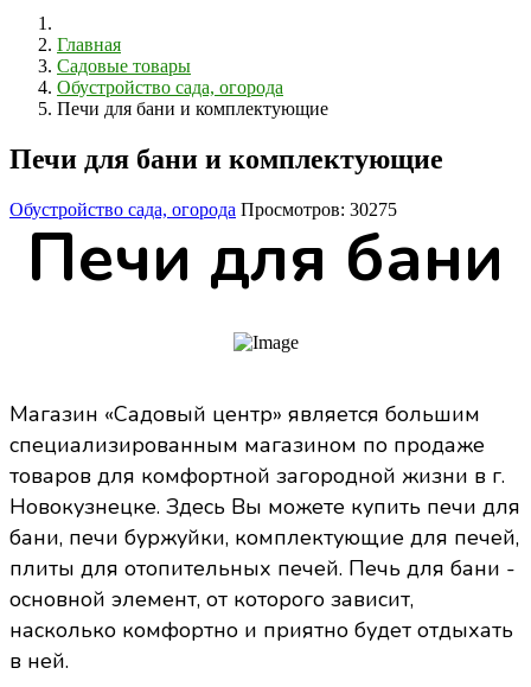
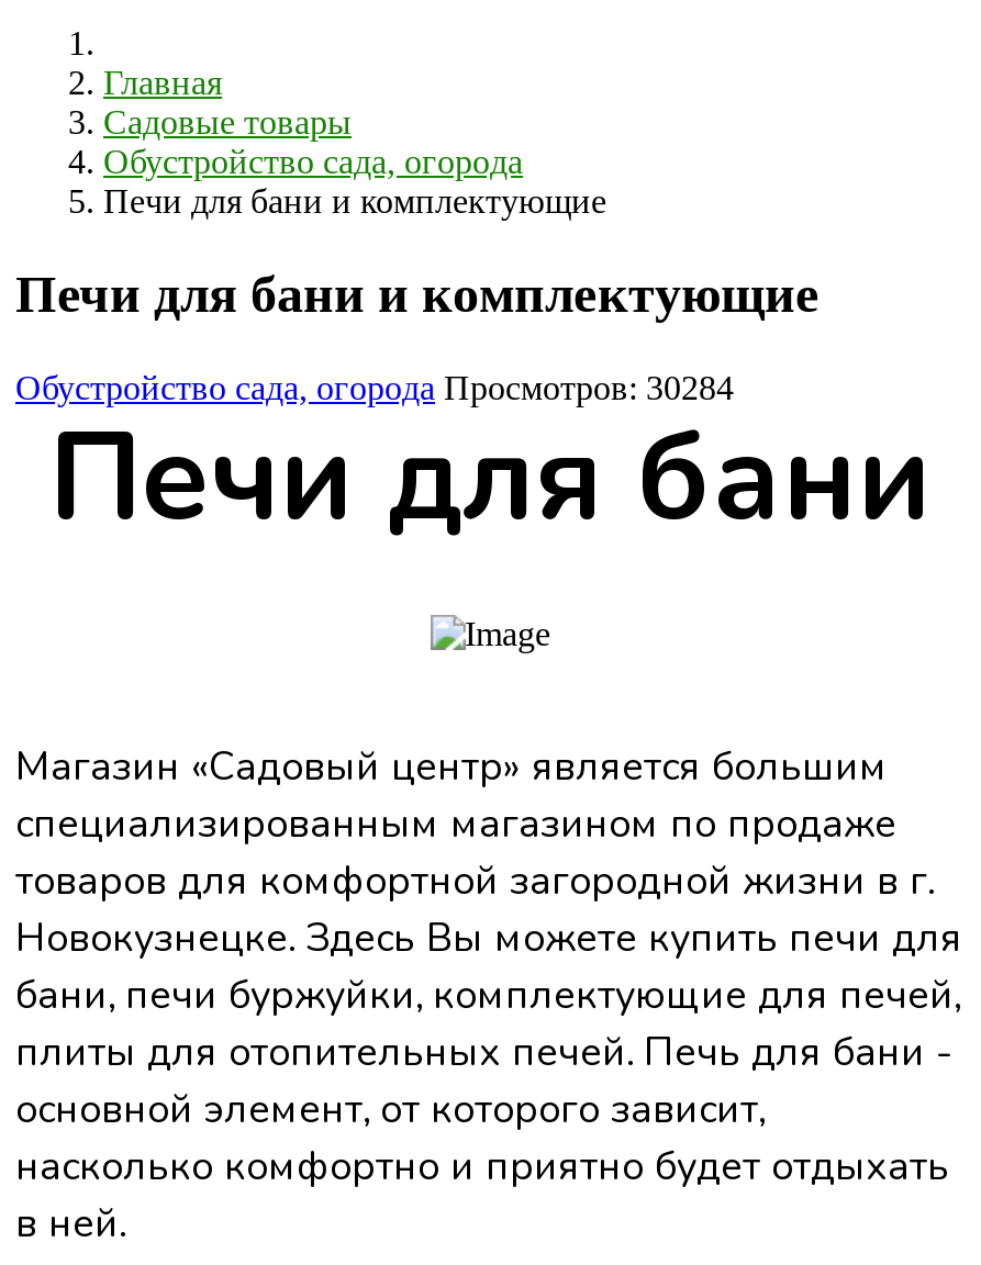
[9,199,397,219] Обустройство сада, огорода Просмотров: 30275 -> [15,368,734,405] Обустройство сада, огорода Просмотров: 30284

